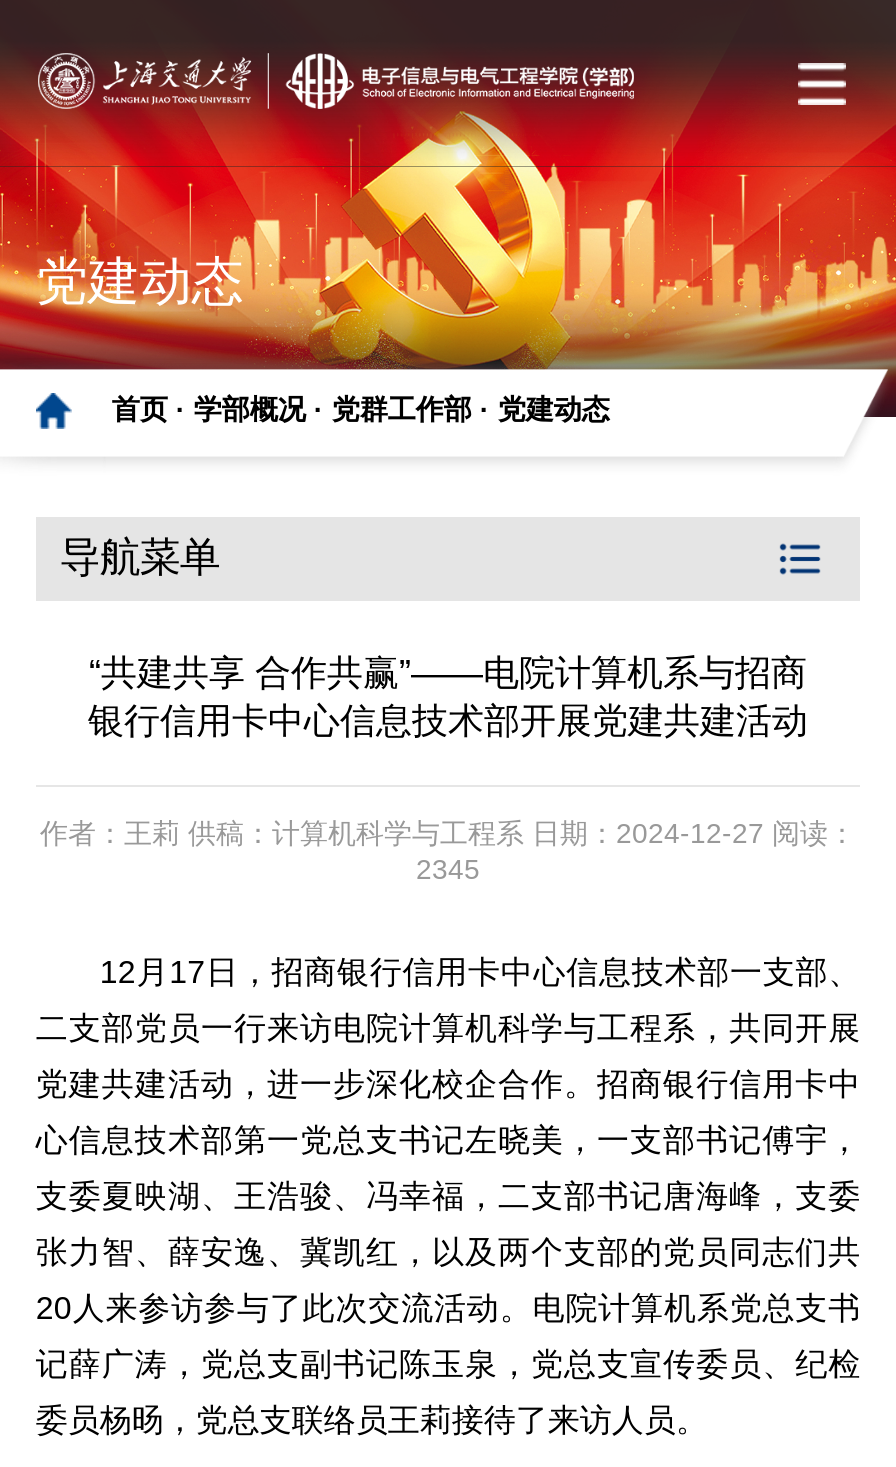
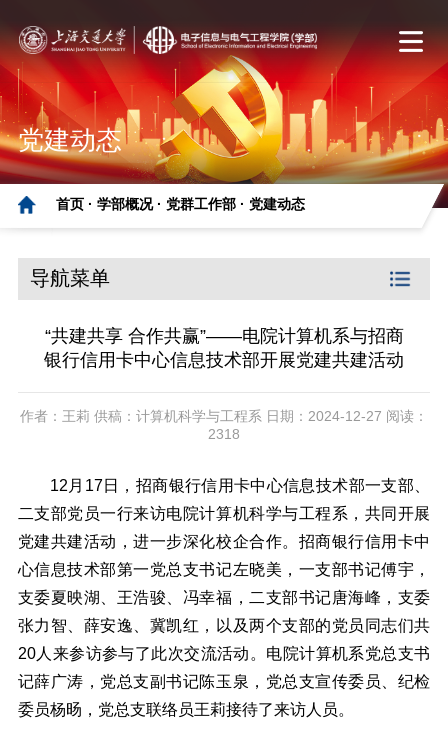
[416,853,480,885] 2345 -> [208,426,240,442] 2318

